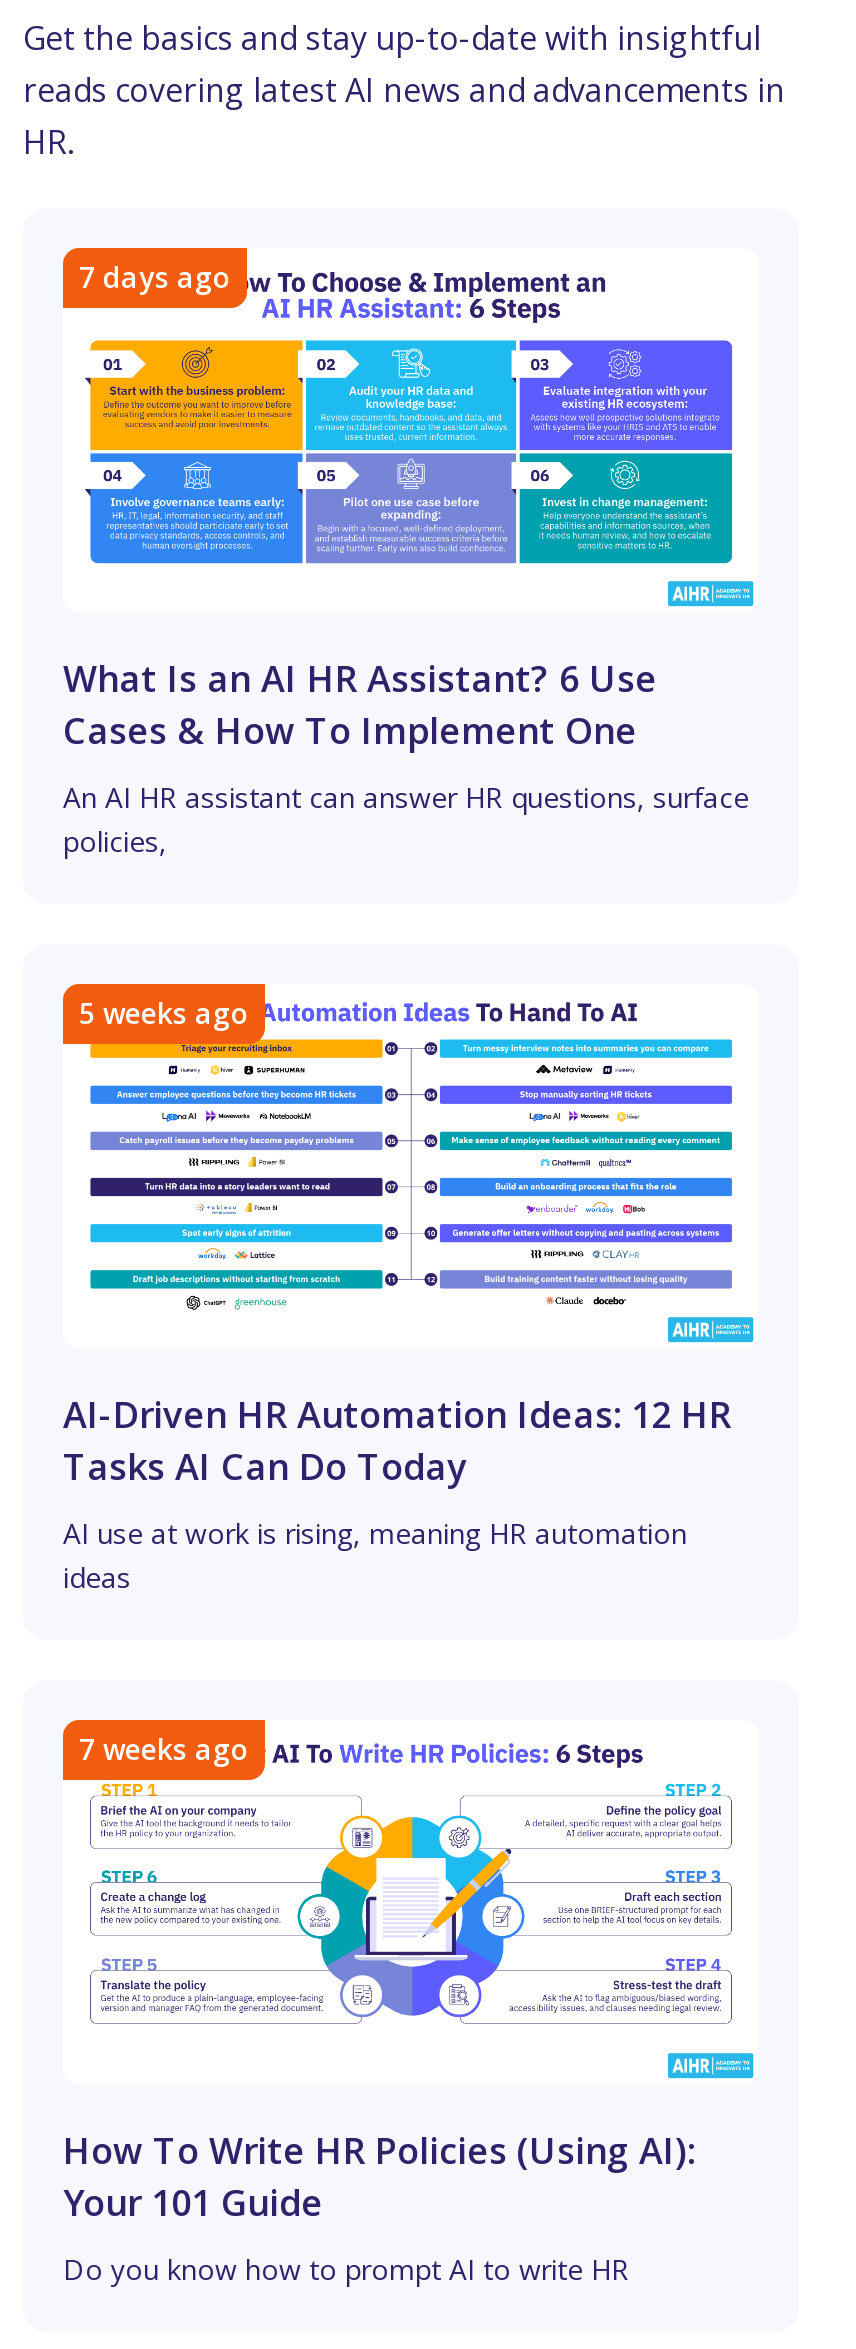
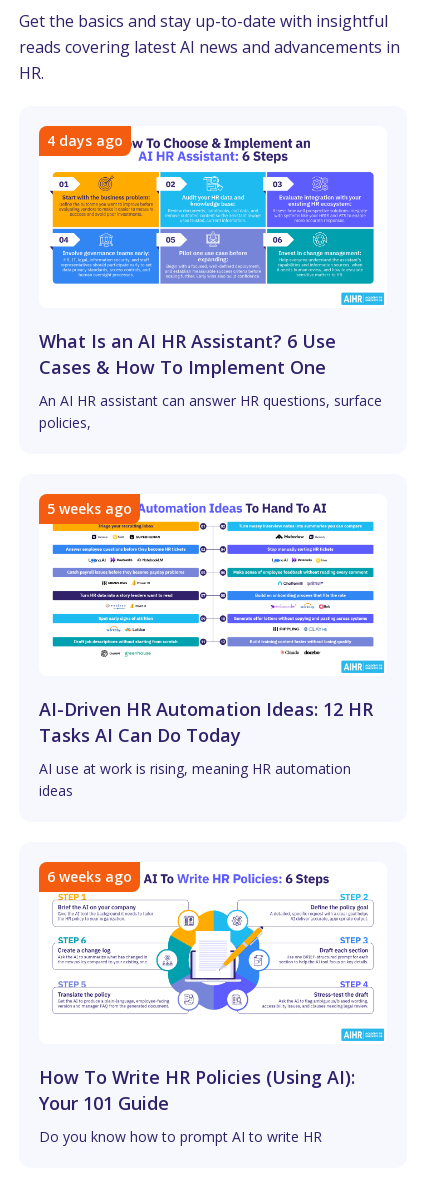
[79,258,231,296] 7 days ago -> [47,131,123,150] 4 days ago
[79,1730,249,1768] 7 weeks ago -> [47,867,132,886] 6 weeks ago

